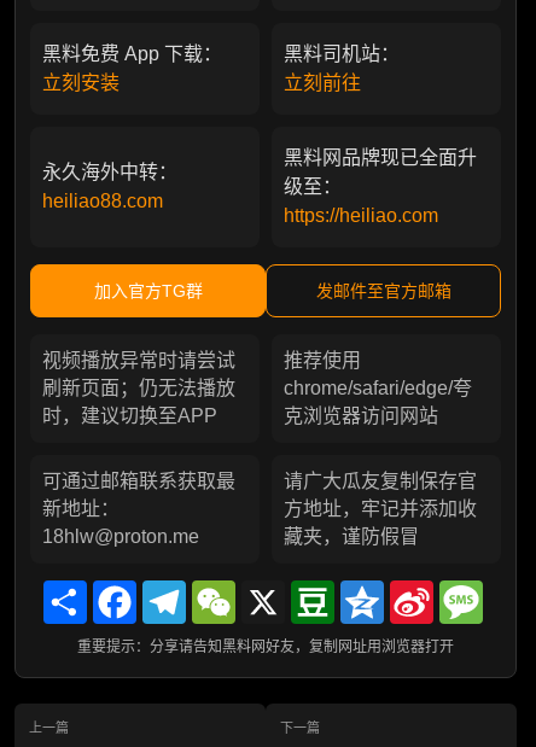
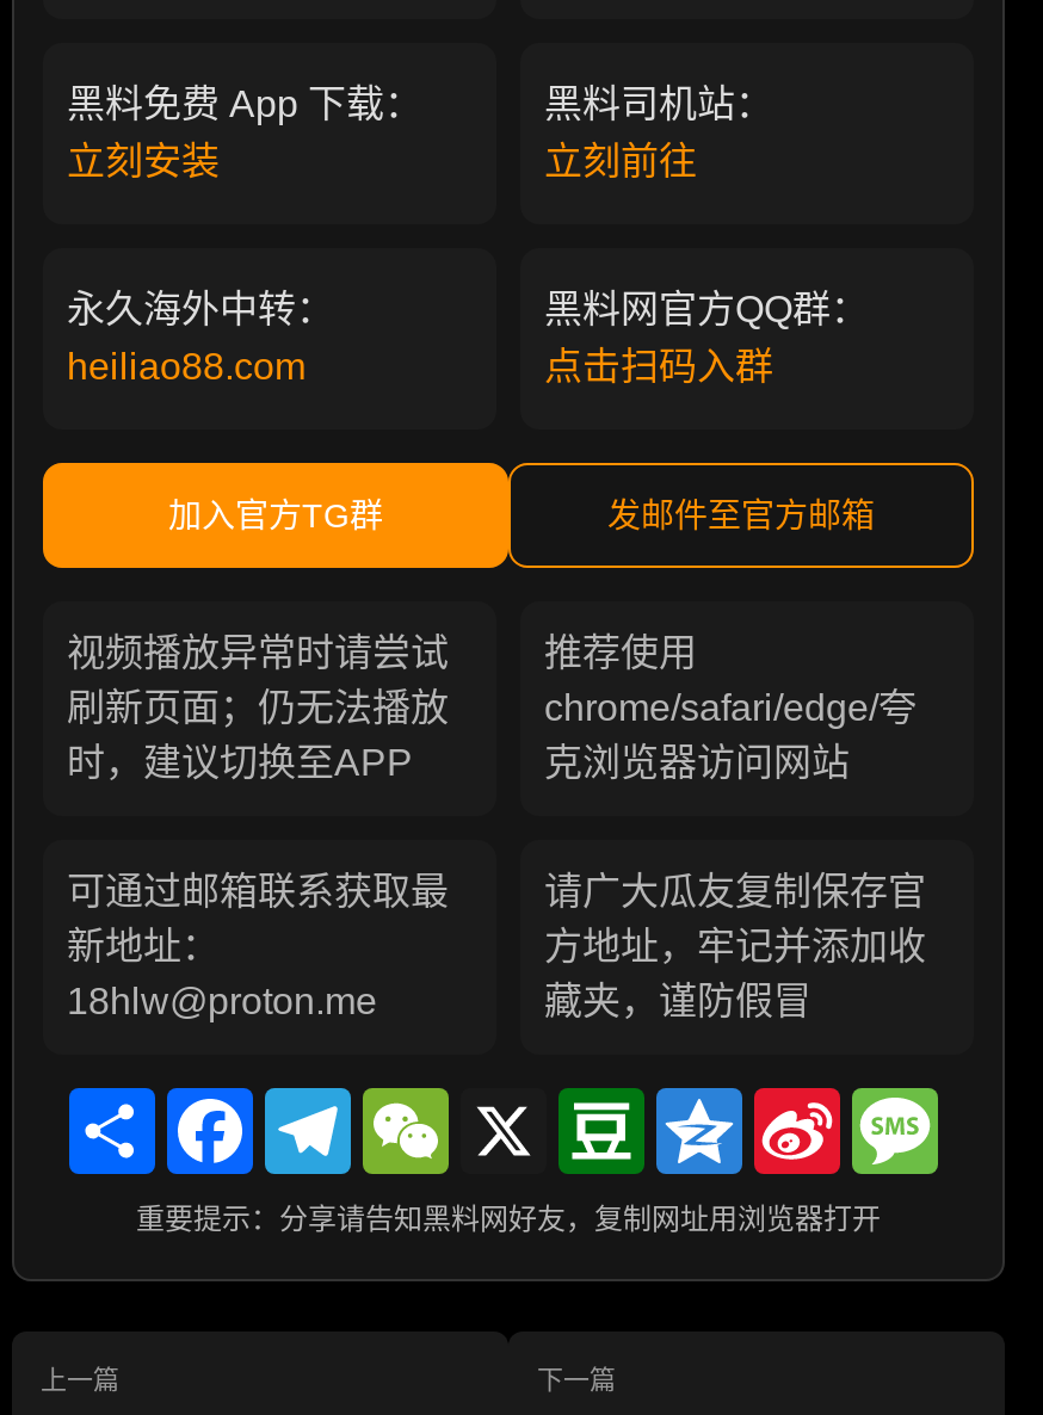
[284,147,477,225] 黑料网品牌现已全面升 | 级至： | https://heiliao.com -> [544,288,869,386] 黑料网官方QQ群： | 点击扫码入群

